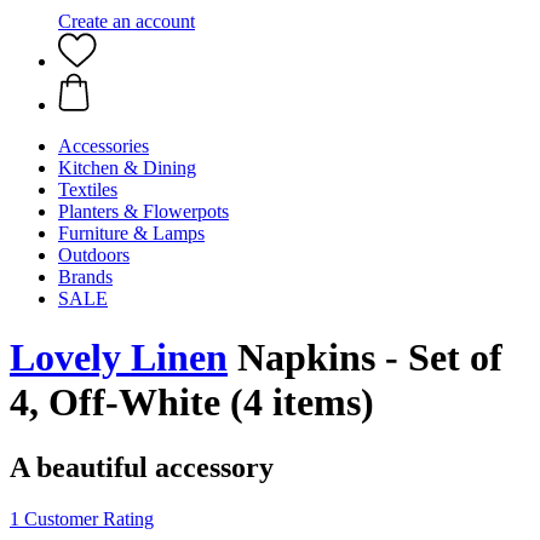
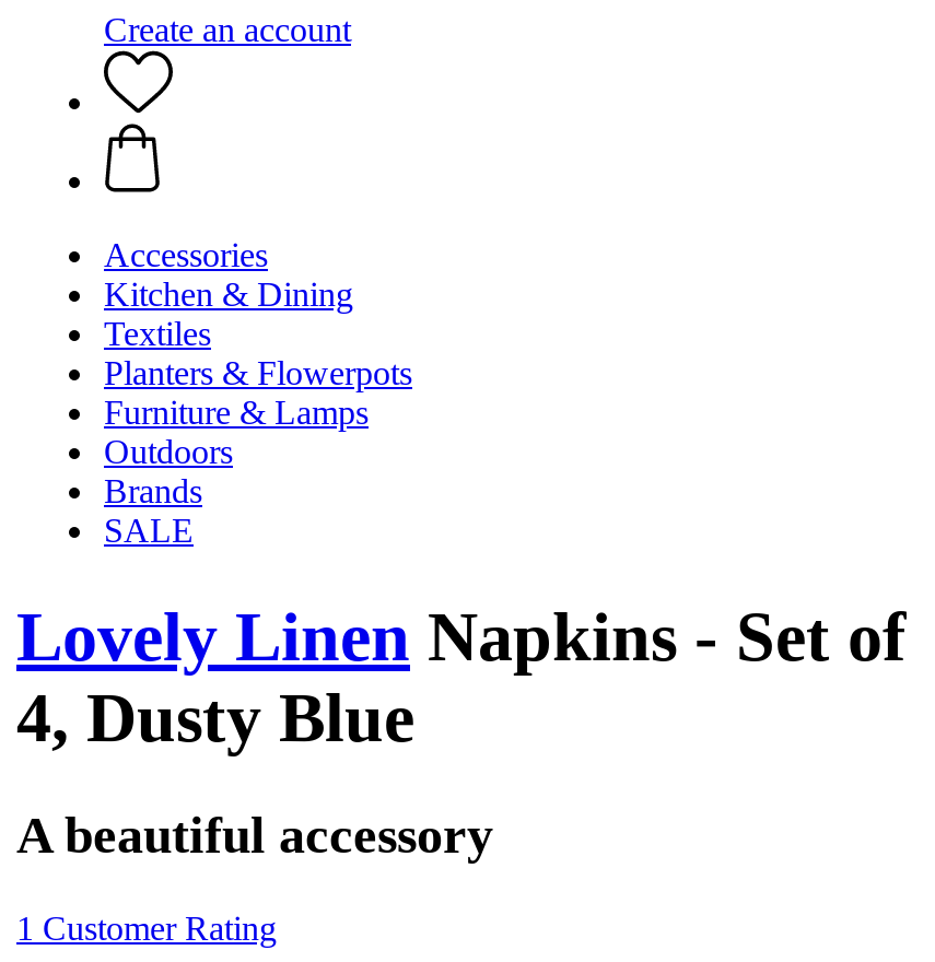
[10,381,374,424] 4, Off-White (4 items) -> [16,679,414,757] 4, Dusty Blue

